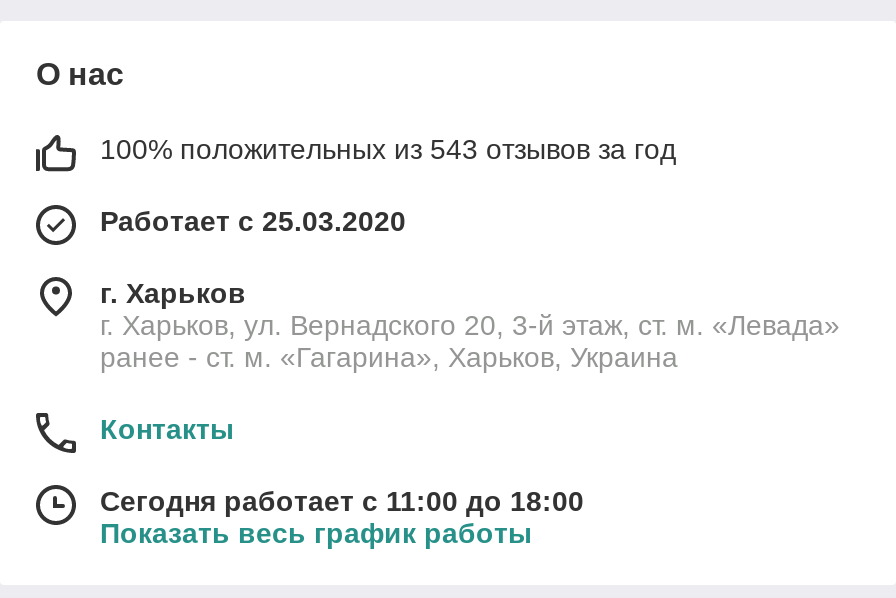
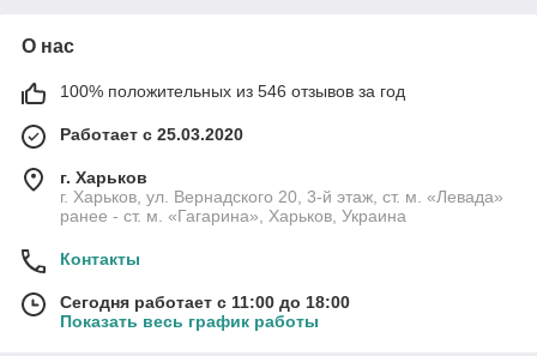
[100,133,676,165] 100% положительных из 543 отзывов за год -> [60,82,405,101] 100% положительных из 546 отзывов за год

